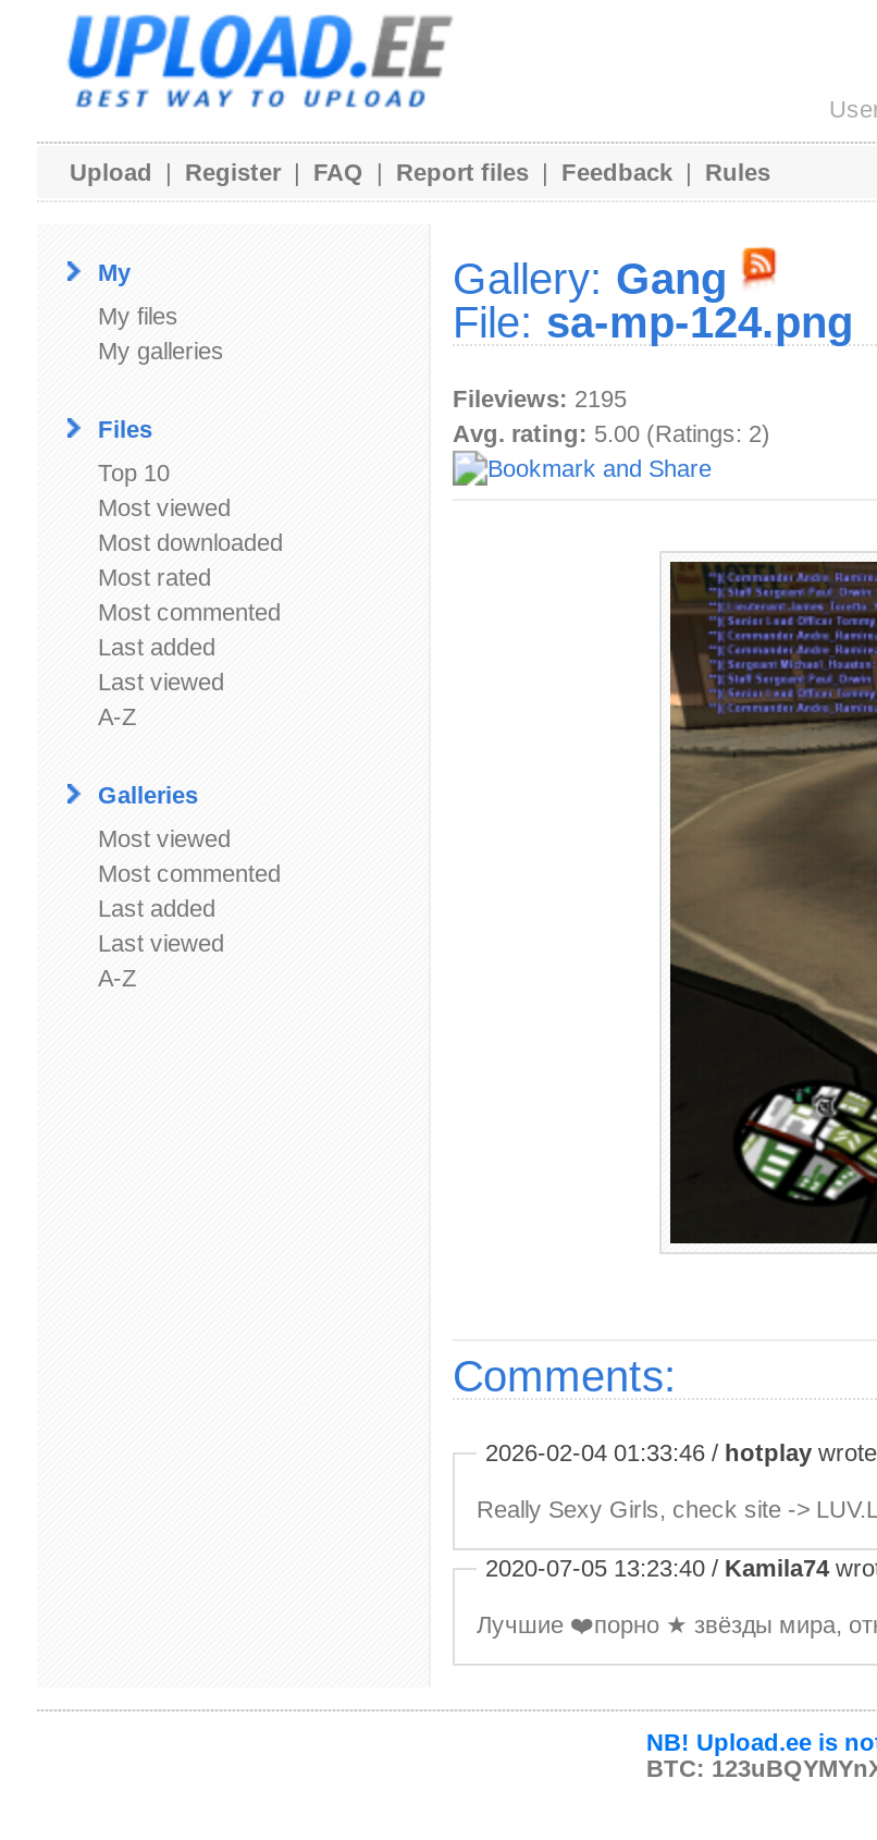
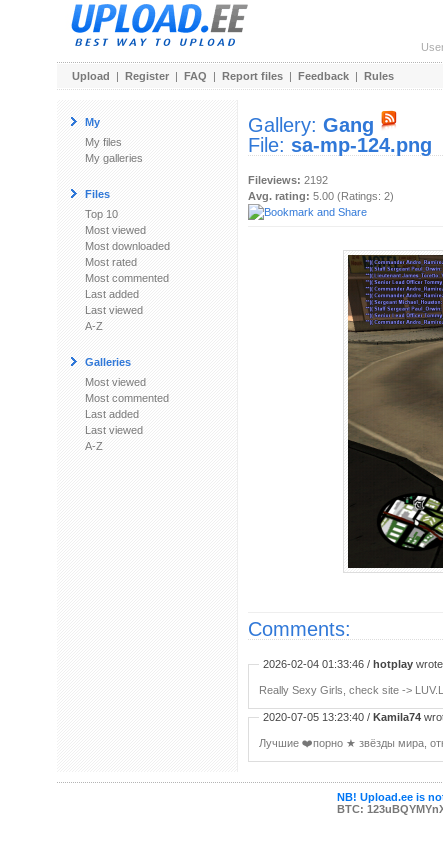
[453,385,627,412] Fileviews: 2195 -> [248,174,328,186] Fileviews: 2192

